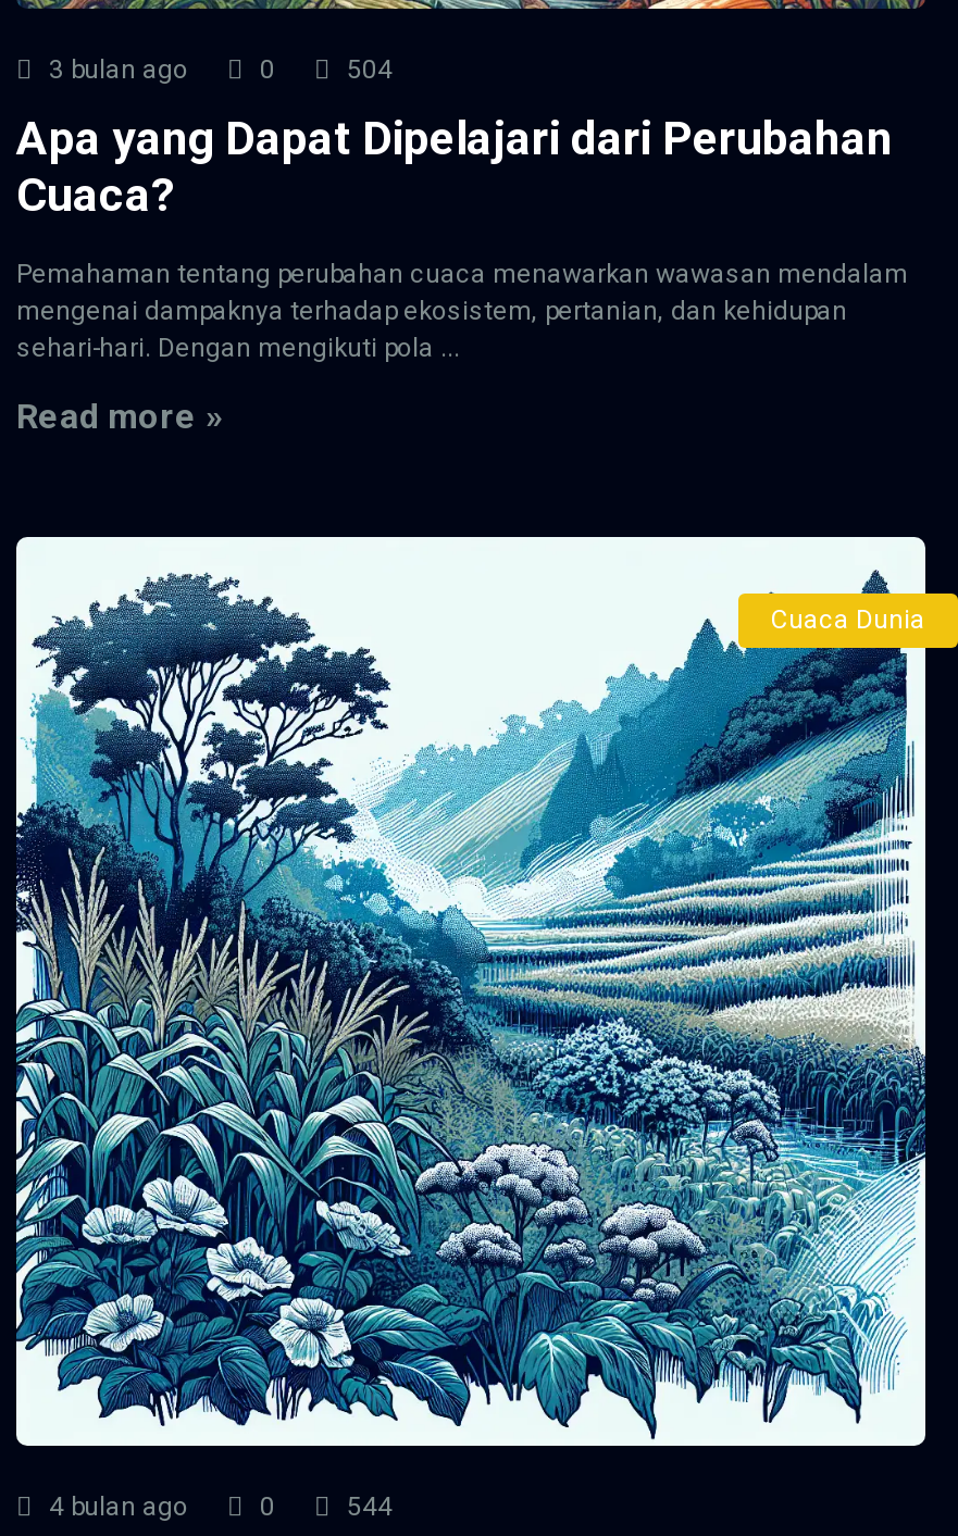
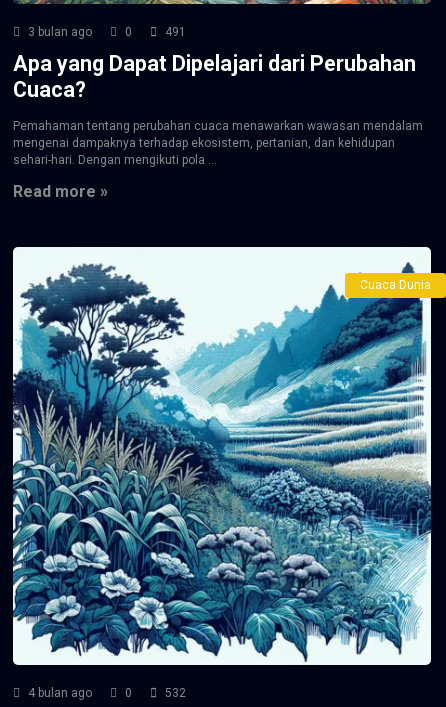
[340,54,393,85] 504 -> [162,25,186,39] 491
[340,1491,393,1522] 544 -> [162,686,186,700] 532

